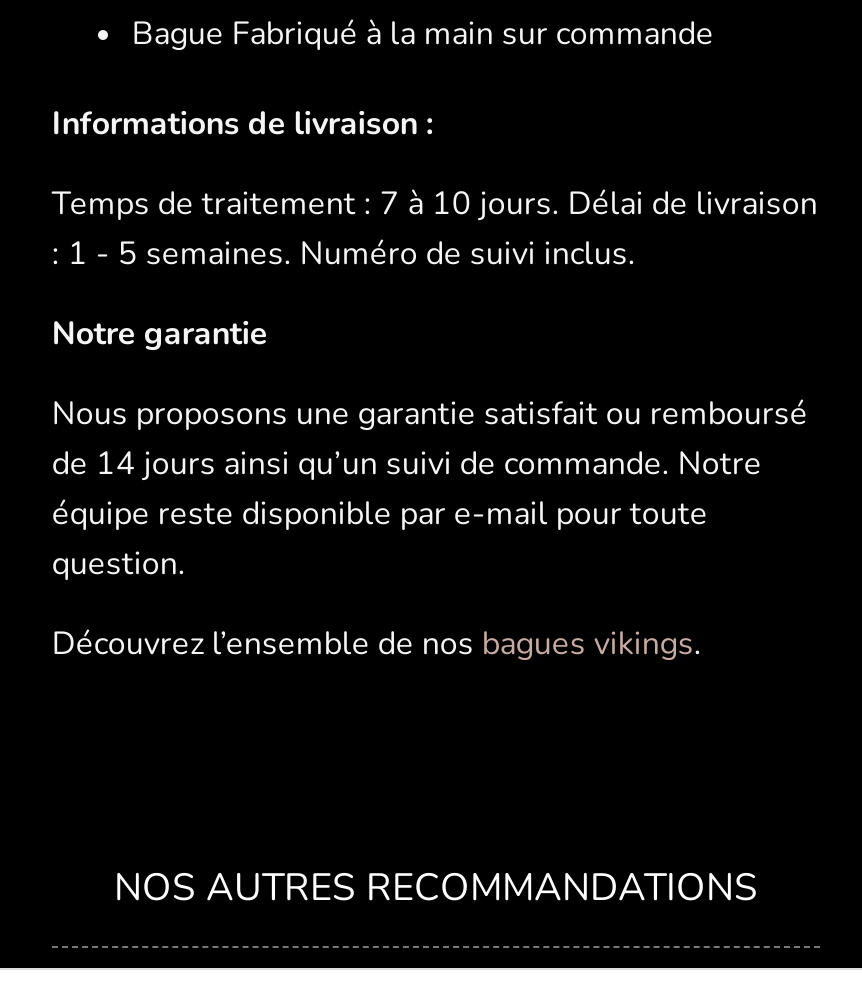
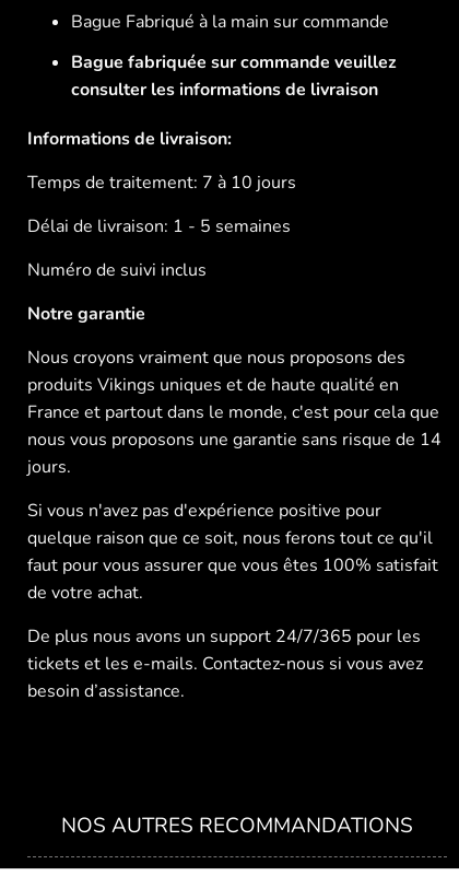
[52,102,818,276] Informations de livraison : | Temps de traitement : 7 à 10 jours. Délai de livraison | : 1 - 5 semaines. Numéro de suivi inclus. -> [27,50,396,282] Bague fabriquée sur commande veuillez | consulter les informations de livraison | Informations de livraison: | Temps de traitement: 7 à 10 jours | Délai de livraison: 1 - 5 semaines | Numéro de suivi inclus
[52,392,808,666] Nous proposons une garantie satisfait ou remboursé | de 14 jours ainsi qu’un suivi de commande. Notre | équipe reste disponible par e-mail pour toute | question. | Découvrez l’ensemble de nos bagues vikings. -> [27,345,441,703] Nous croyons vraiment que nous proposons des | produits Vikings uniques et de haute qualité en | France et partout dans le monde, c'est pour cela que | nous vous proposons une garantie sans risque de 14 | jours. | Si vous n'avez pas d'expérience positive pour | quelque raison que ce soit, nous ferons tout ce qu'il | faut pour vous assurer que vous êtes 100% satisfait | de votre achat. | De plus nous avons un support 24/7/365 pour les | tickets et les e-mails. Contactez-nous si vous avez | besoin d’assistance.

